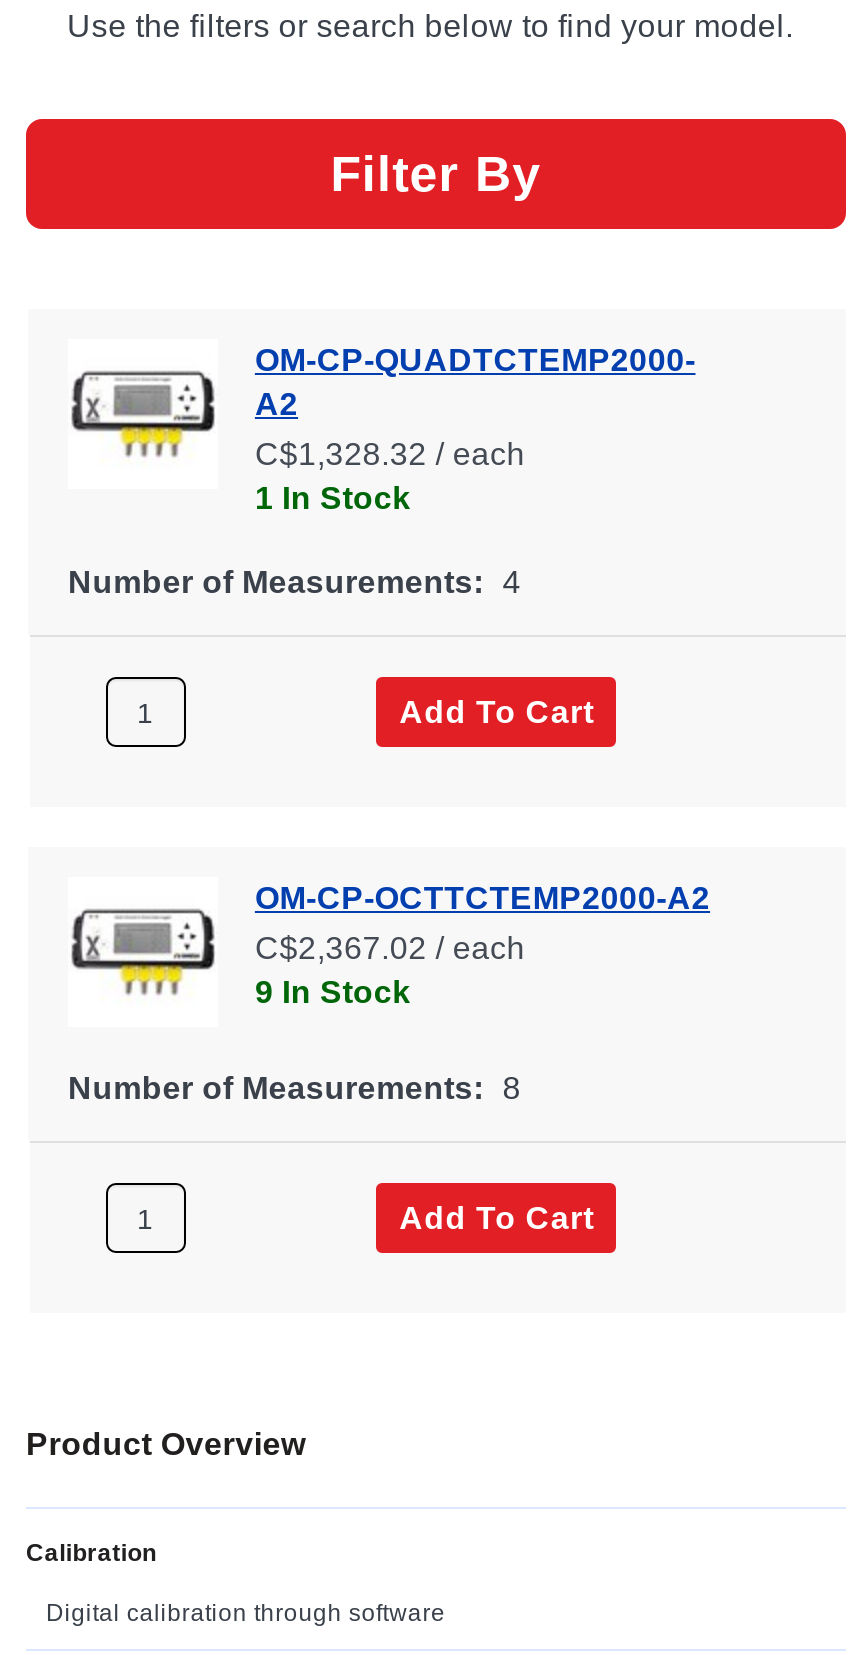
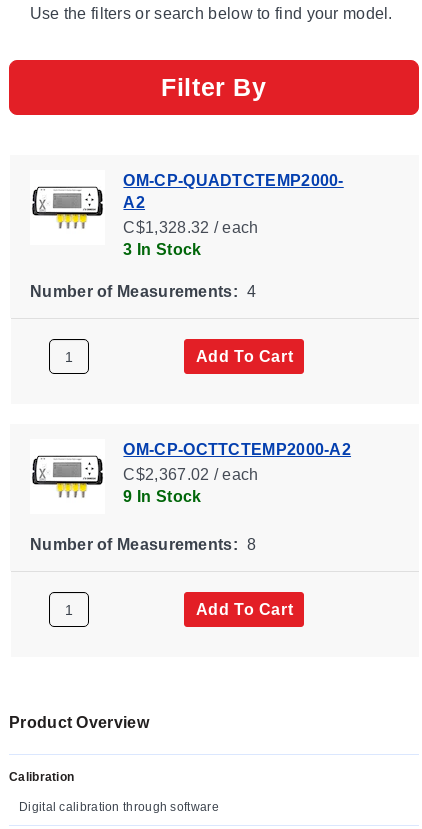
[254,481,410,515] 1 In Stock -> [123,241,201,258] 3 In Stock

